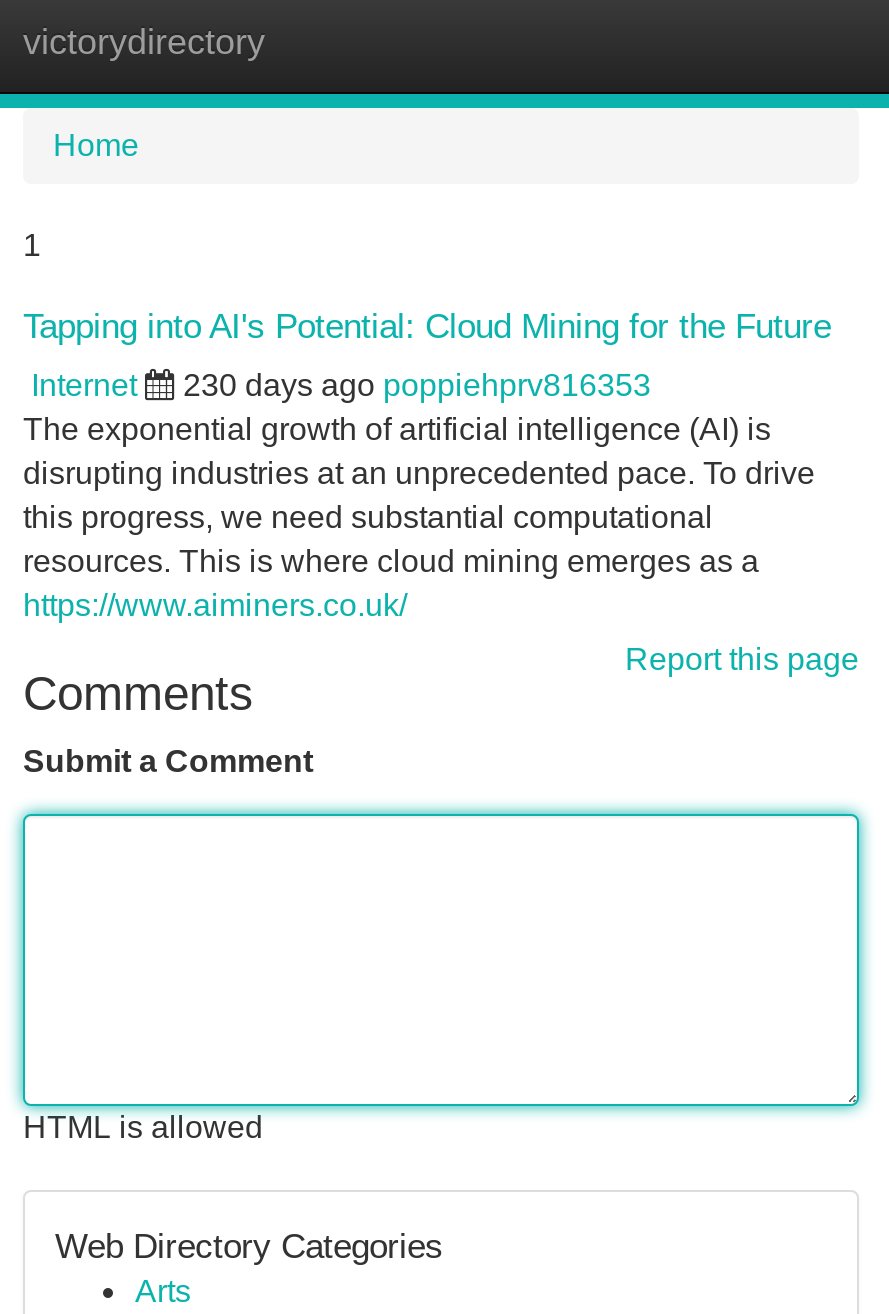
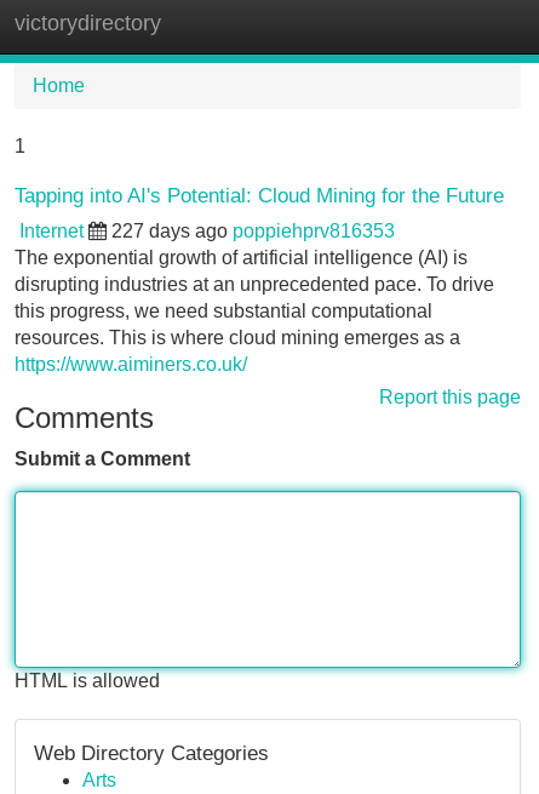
[183,368,651,402] 230 days ago poppiehprv816353 -> [111,221,395,241] 227 days ago poppiehprv816353

